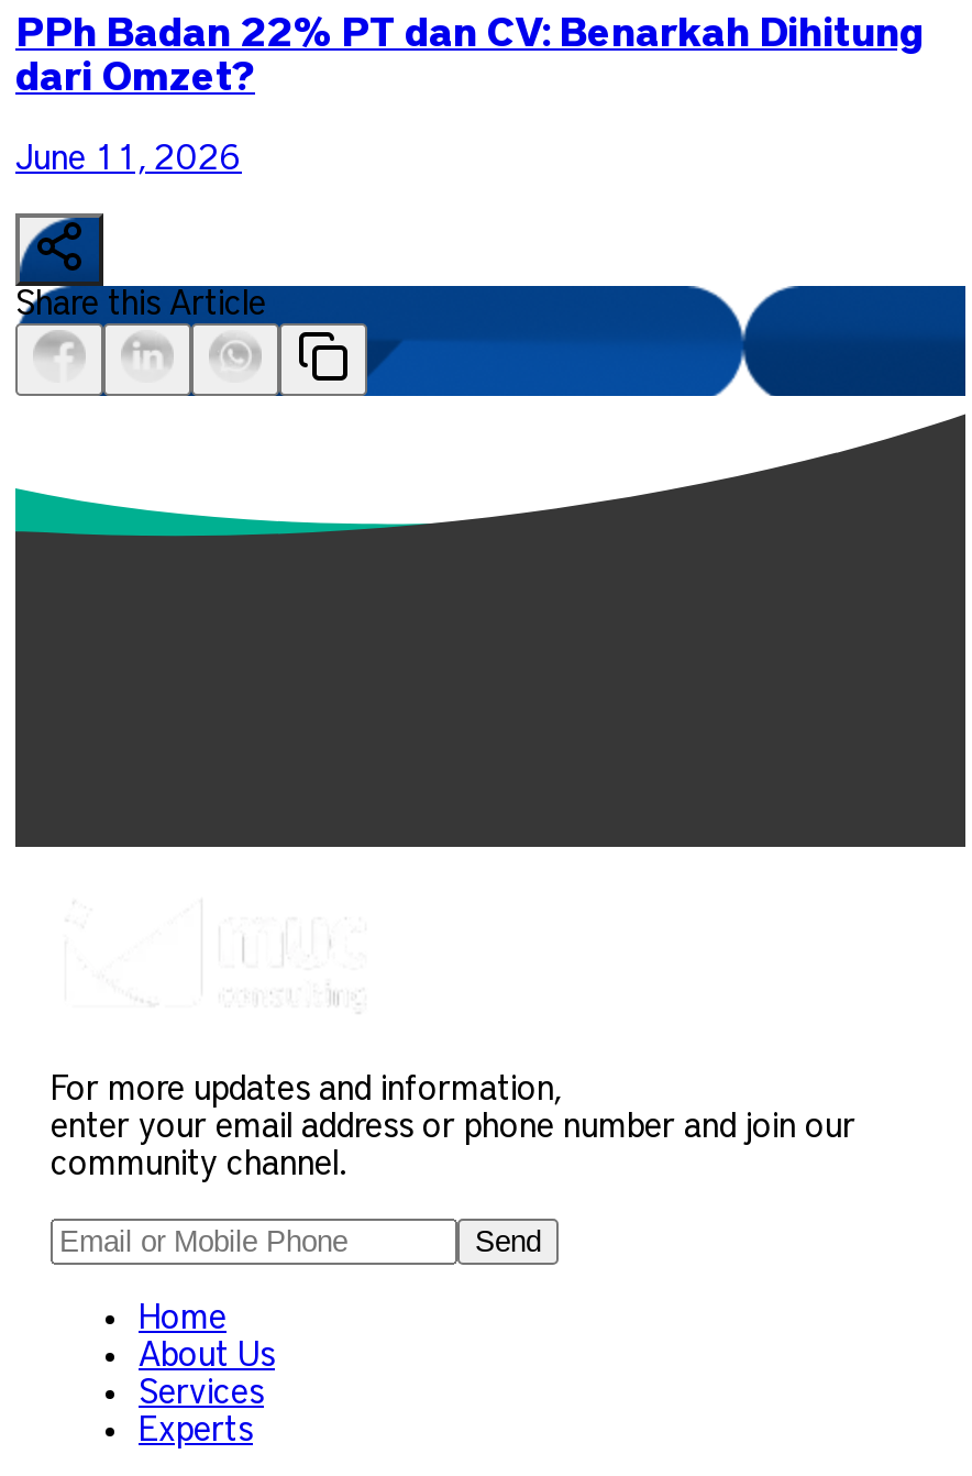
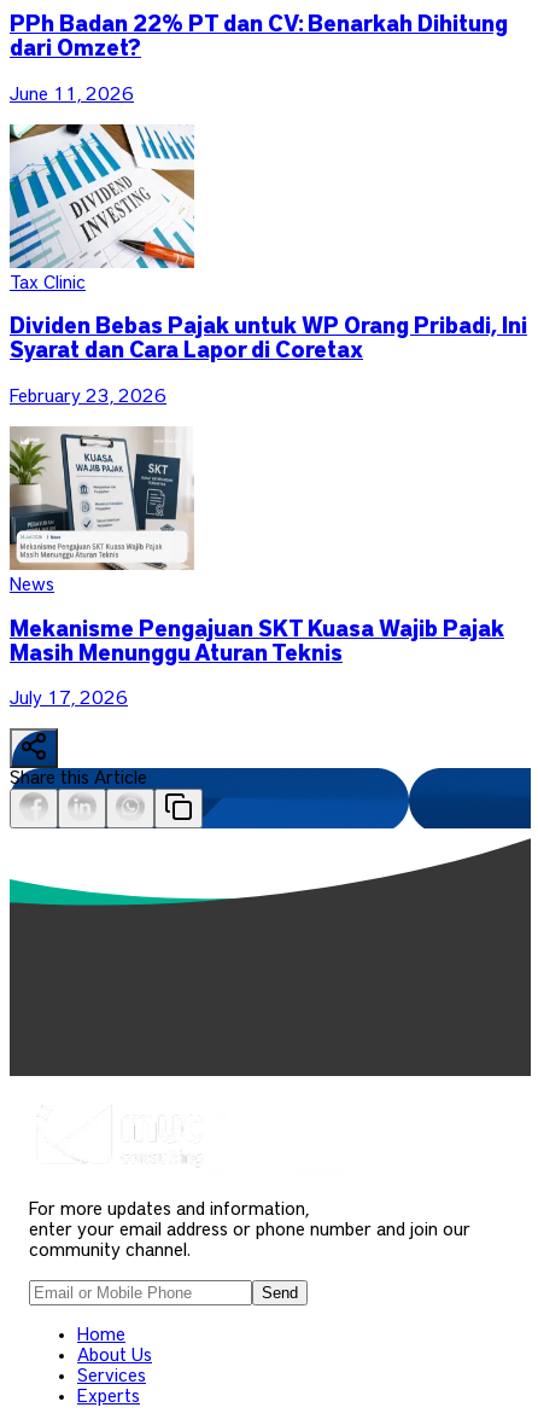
none -> [8,123,527,406] [image] | Tax Clinic | Dividen Bebas Pajak untuk WP Orang Pribadi, Ini | Syarat dan Cara Lapor di Coretax | February 23, 2026
none -> [8,426,504,708] [image] | News | Mekanisme Pengajuan SKT Kuasa Wajib Pajak | Masih Menunggu Aturan Teknis | July 17, 2026

